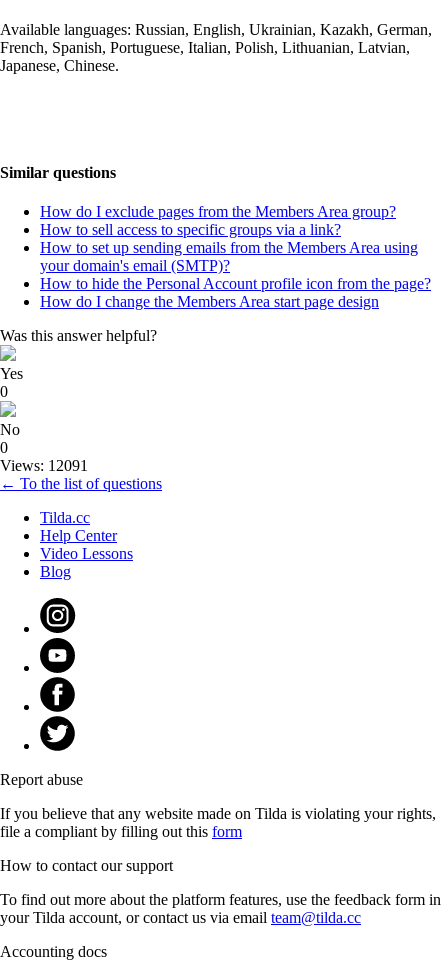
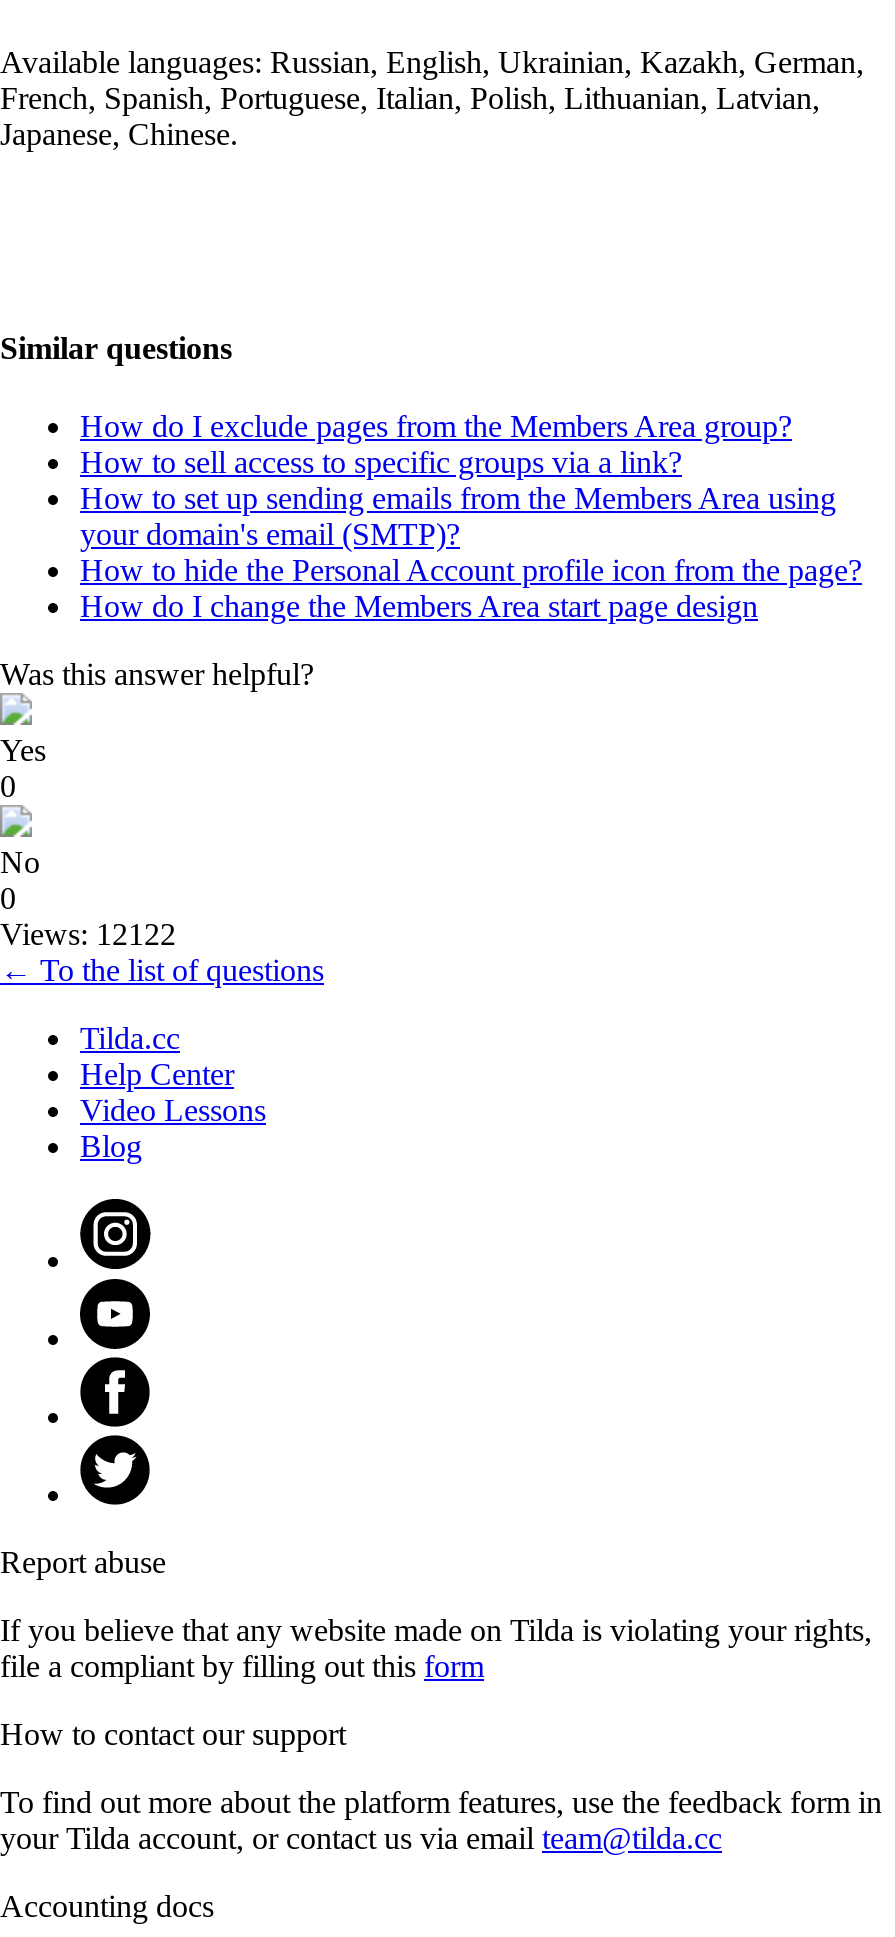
[0,457,88,474] Views: 12091 -> [0,918,176,952] Views: 12122

